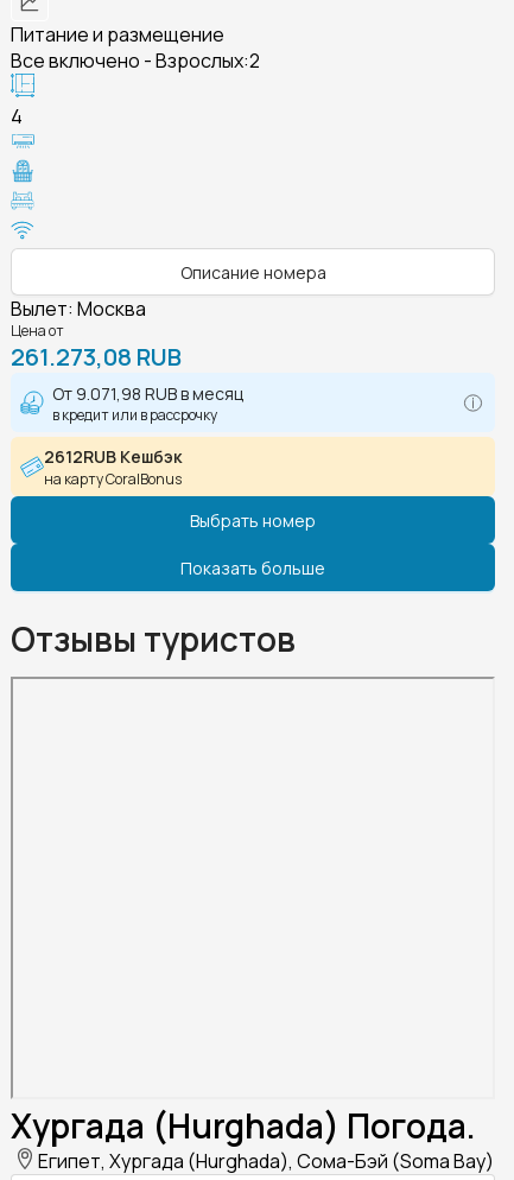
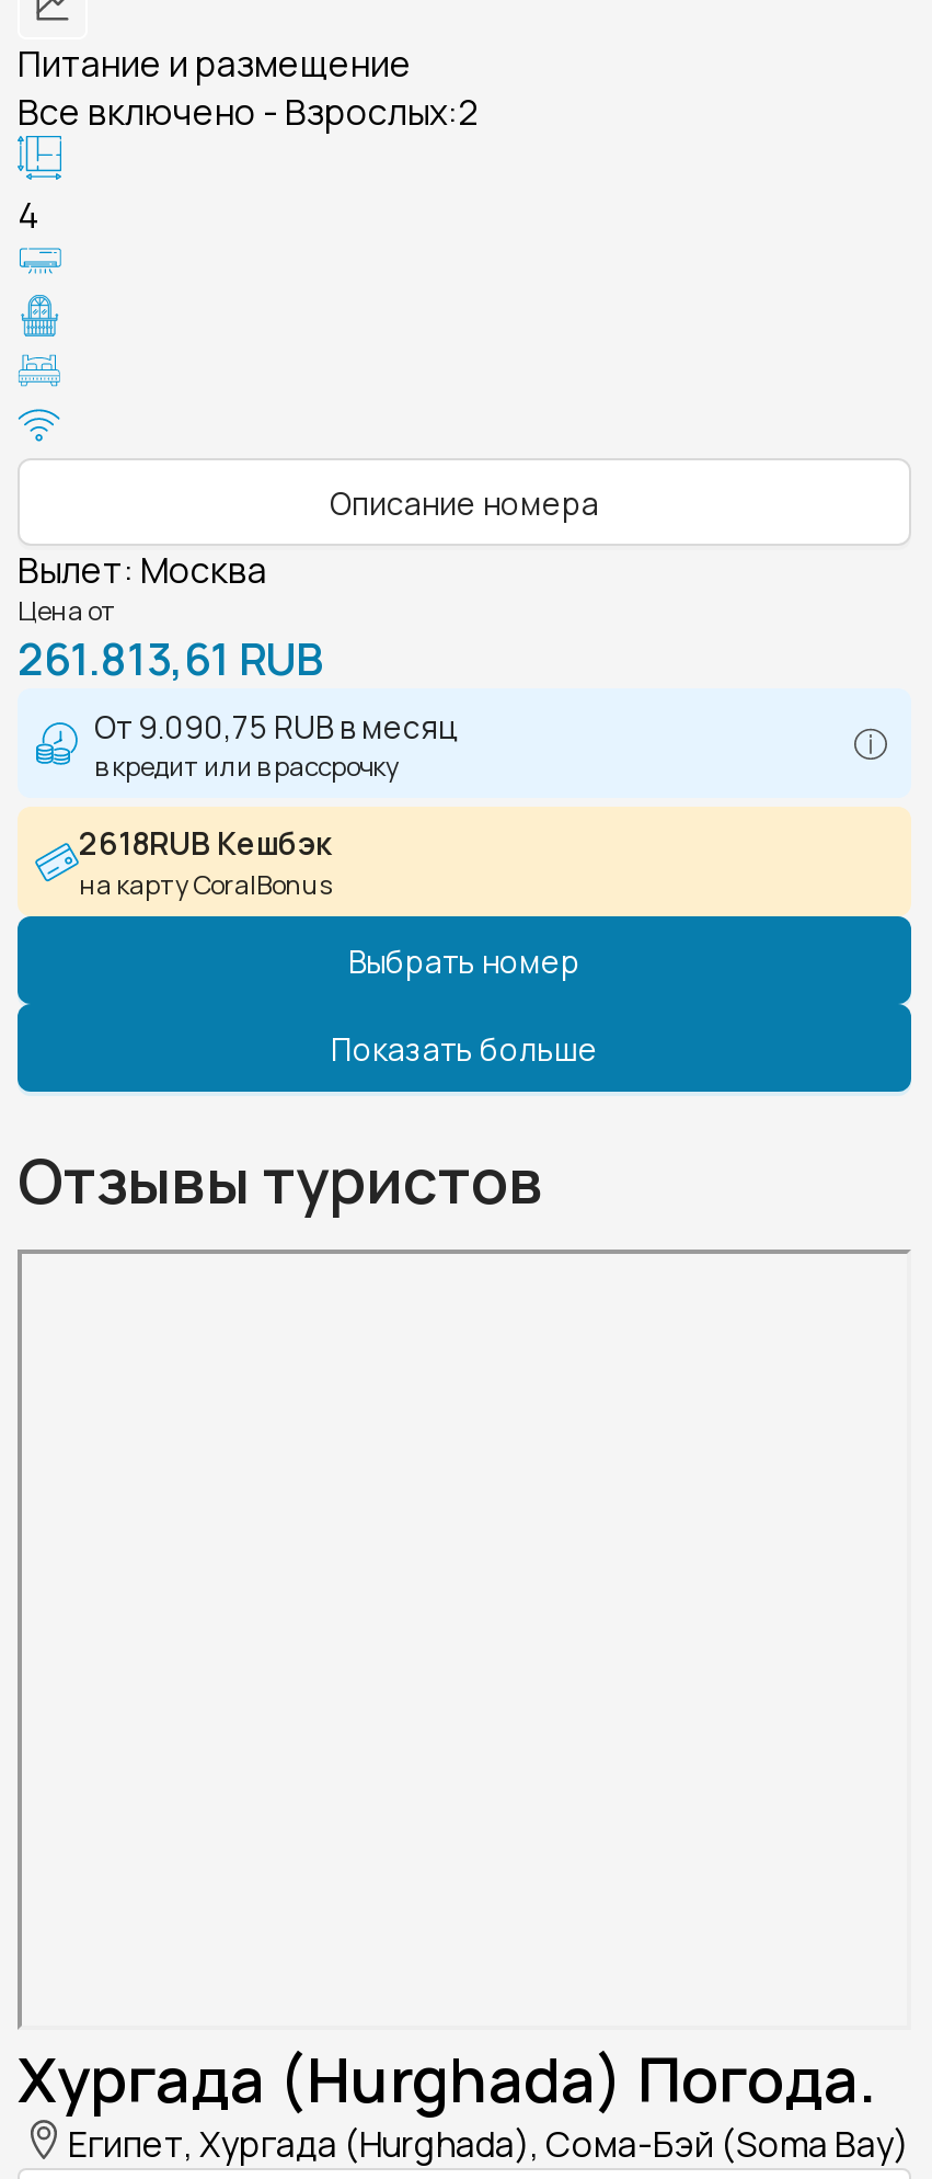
[11,341,182,373] 261.273,08 RUB -> [18,629,322,688] 261.813,61 RUB
[52,382,243,405] От 9.071,98 RUB в месяц -> [94,706,456,748] От 9.090,75 RUB в месяц
[44,445,182,468] 2612RUB Кешбэк -> [79,822,331,864] 2618RUB Кешбэк

